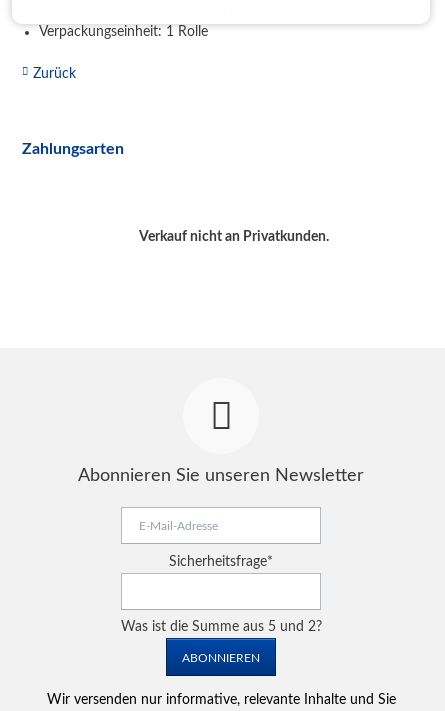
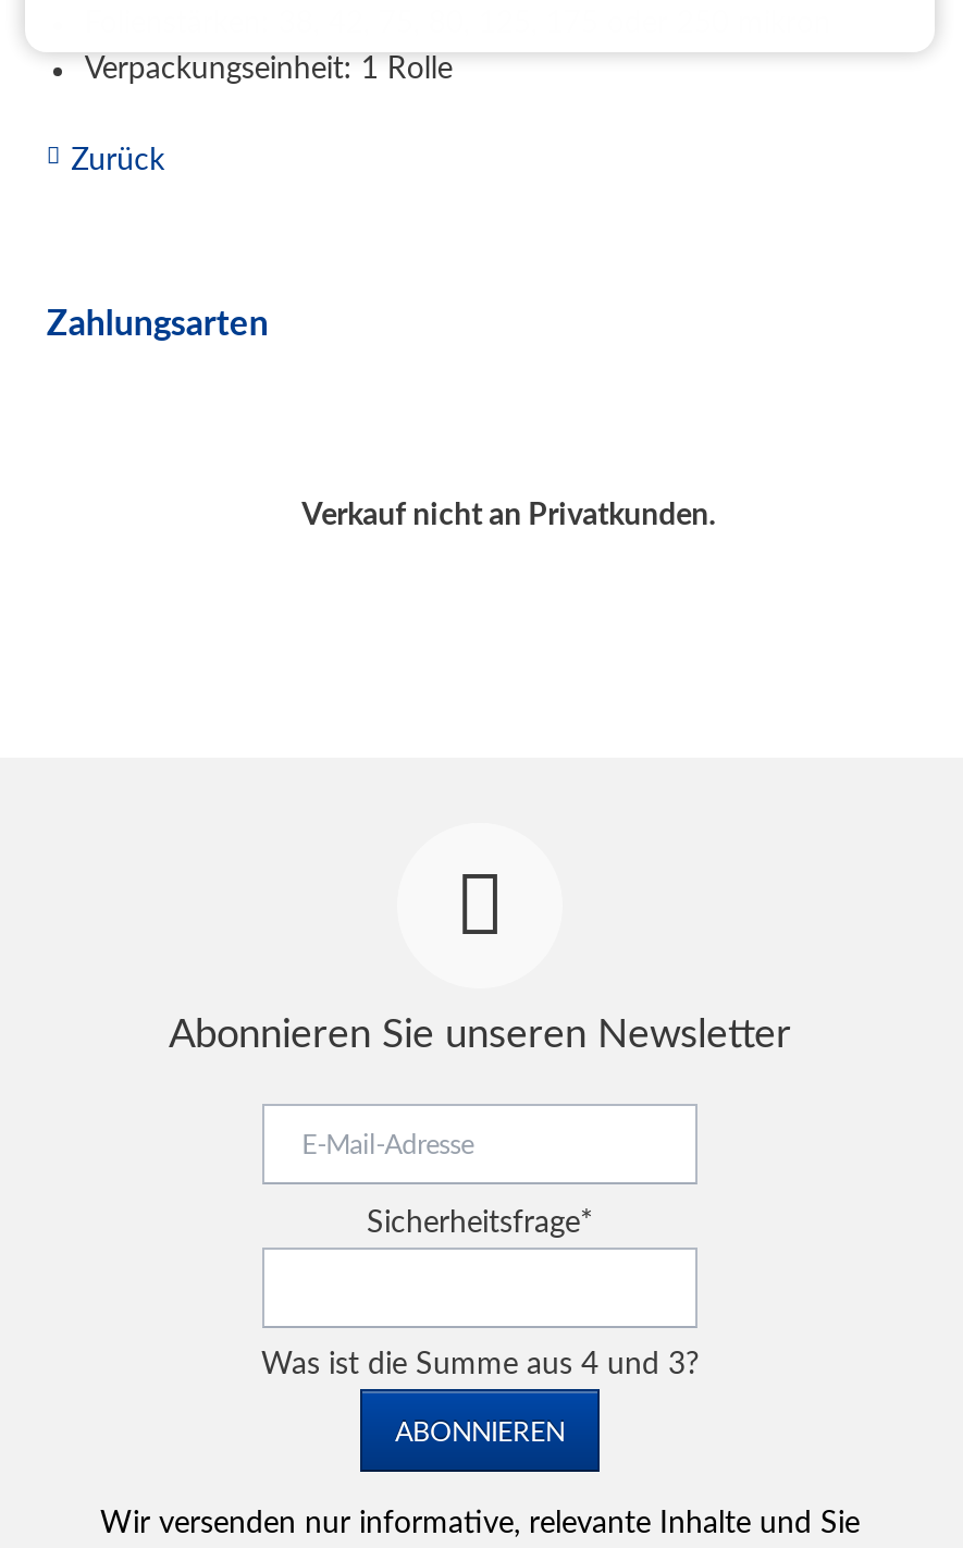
[120,620,321,634] Was ist die Summe aus 5 und 2? -> [261,1351,699,1381] Was ist die Summe aus 4 und 3?

